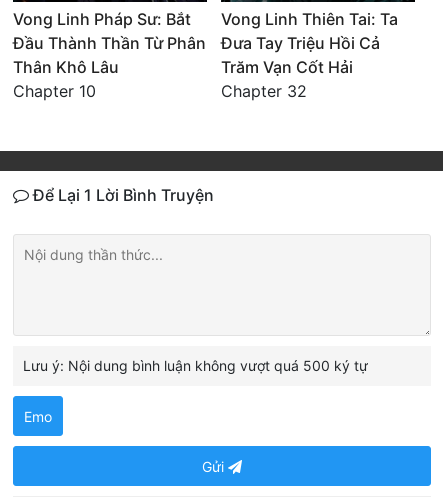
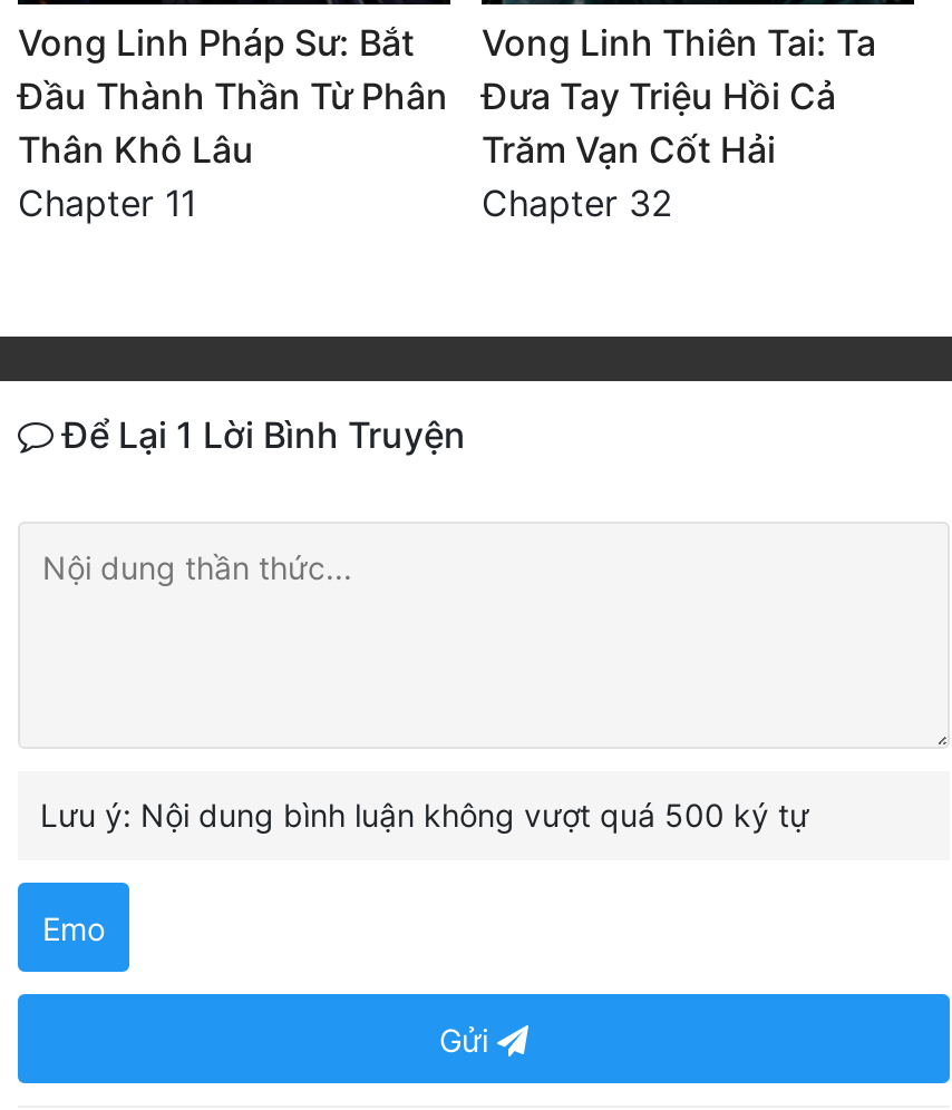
[13,81,96,101] Chapter 10 -> [18,180,196,224] Chapter 11

